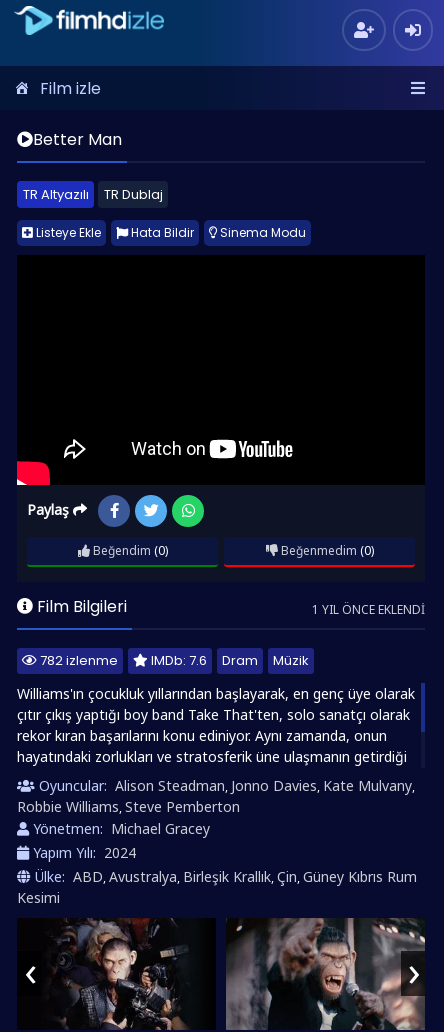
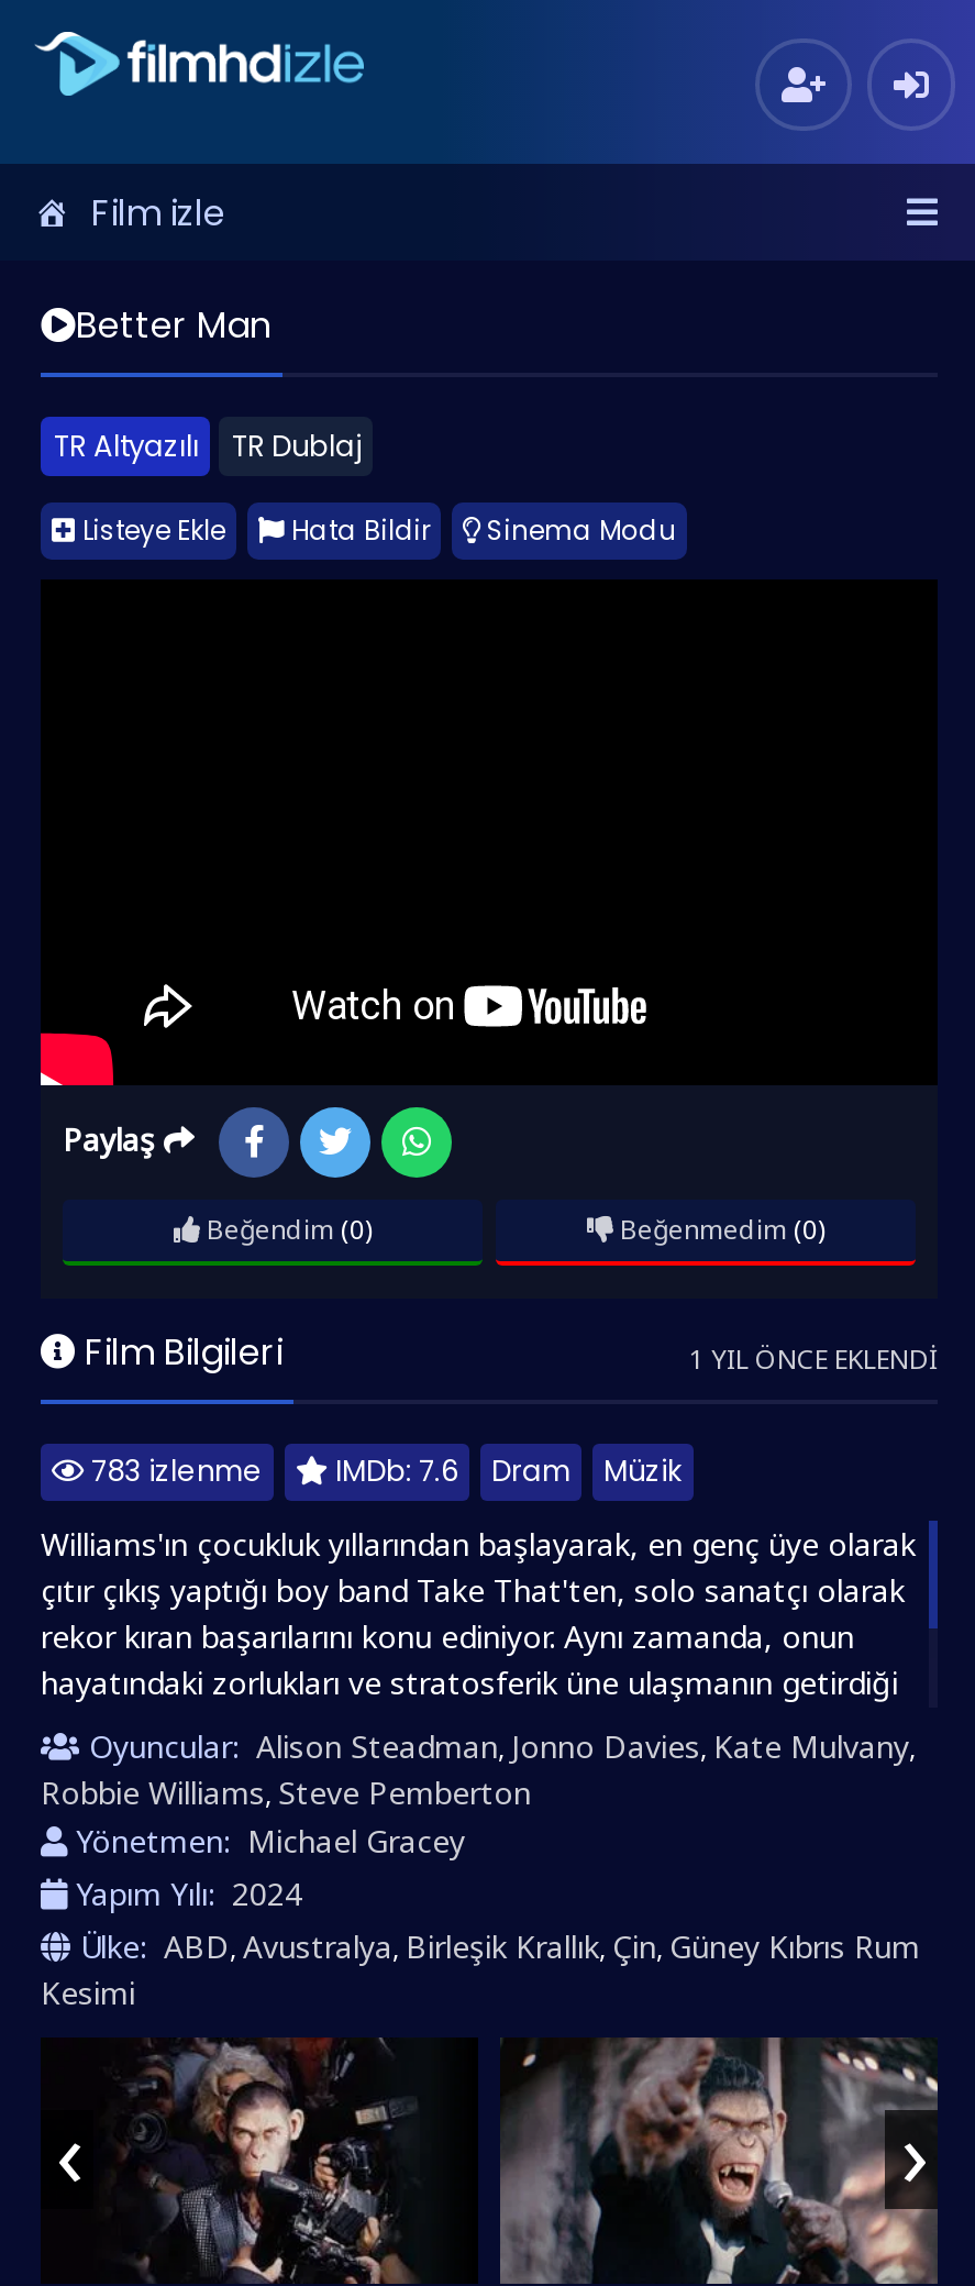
[37,650,309,669] 782 izlenme IMDb: 7.6 Dram Müzik -> [85,1449,683,1491] 783 izlenme IMDb: 7.6 Dram Müzik

